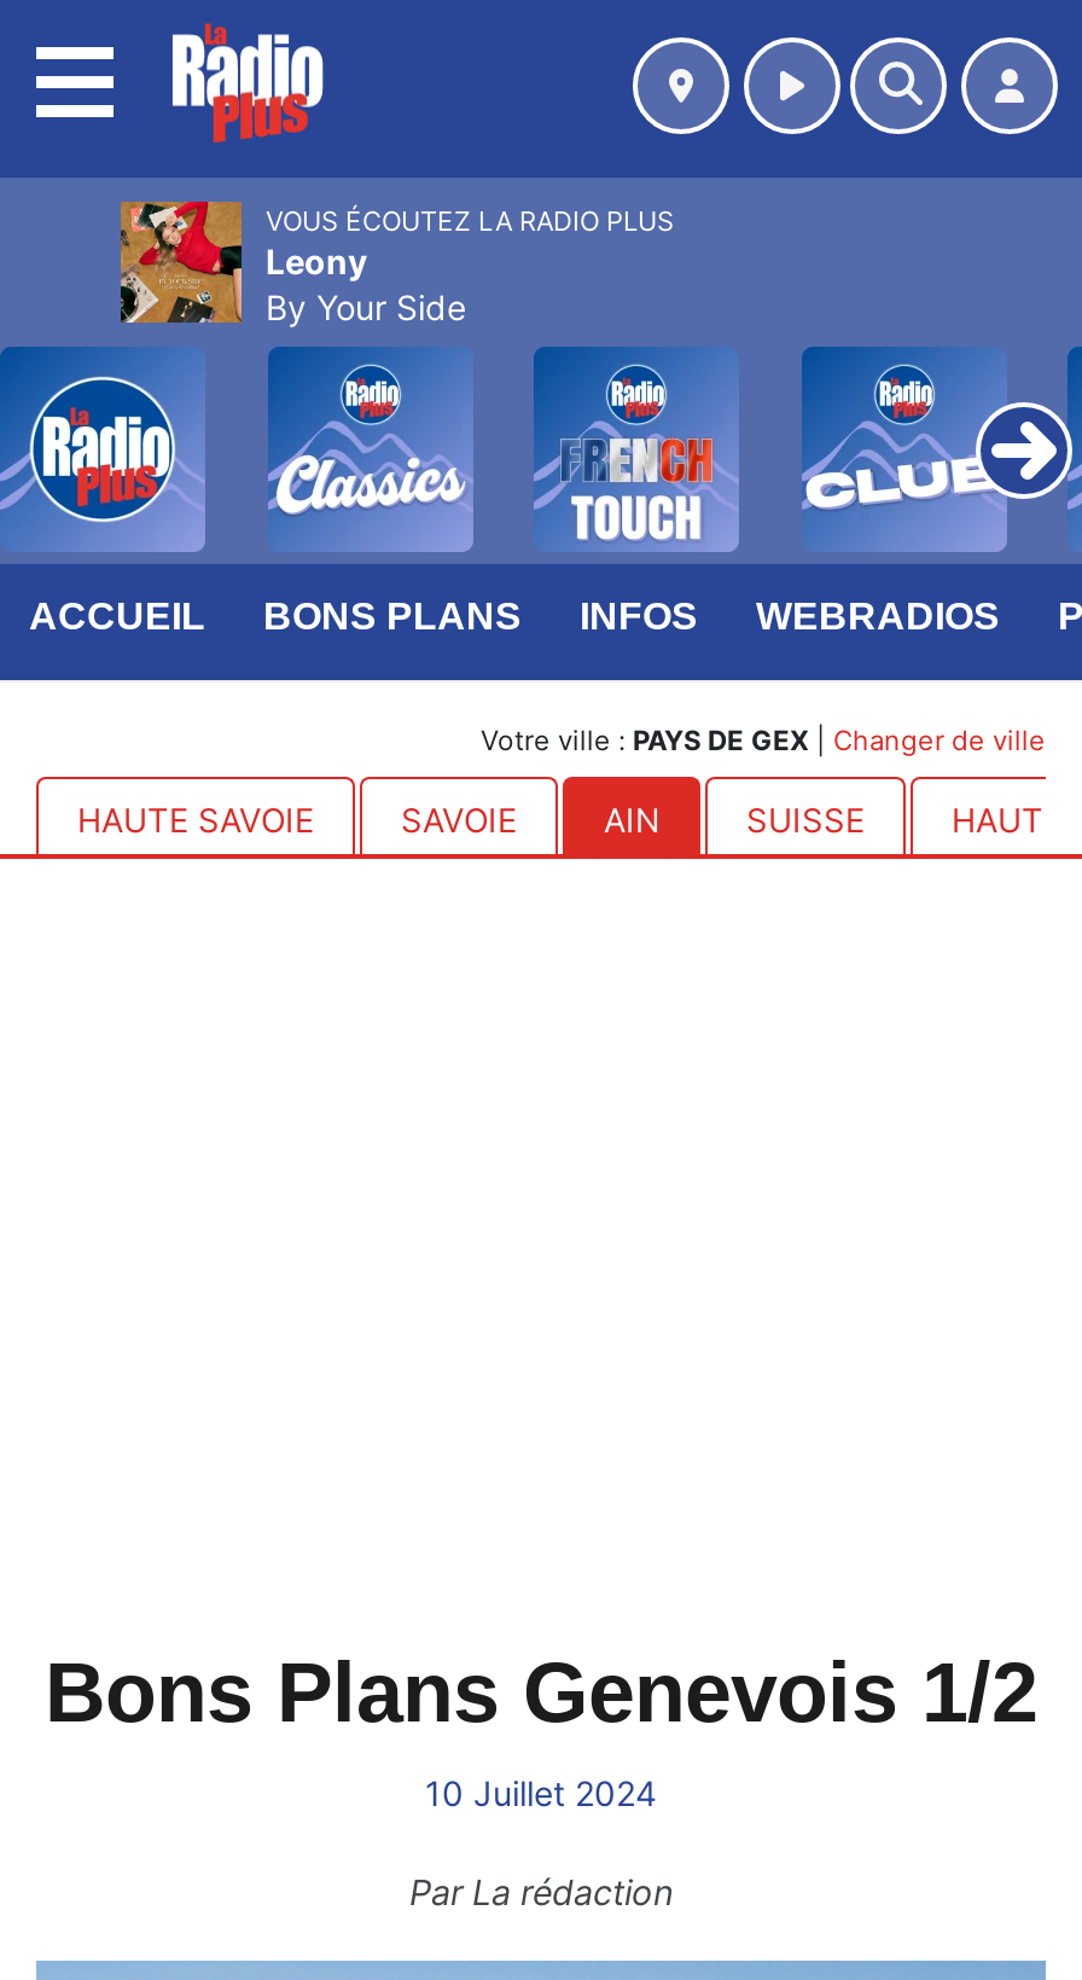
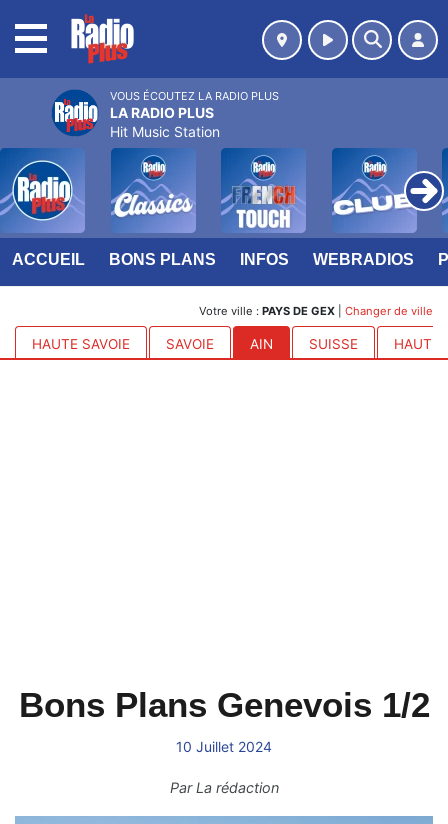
[118,199,466,327] [image] | Leony | By Your Side -> [50,88,220,140] [image] | LA RADIO PLUS | Hit Music Station

